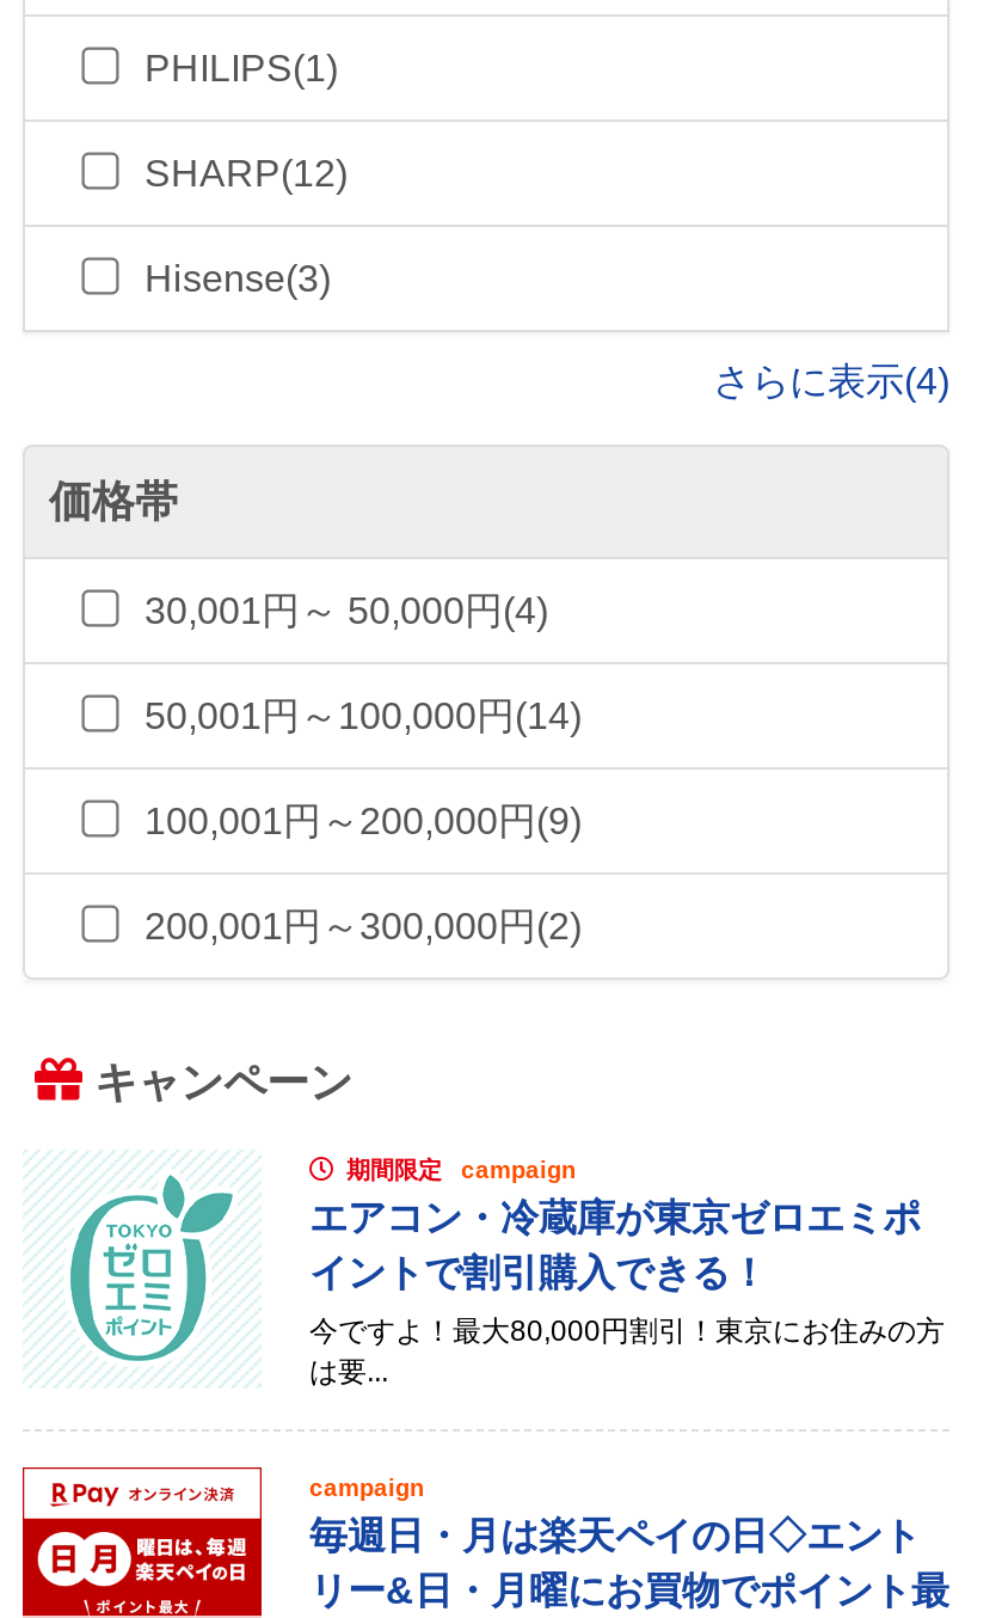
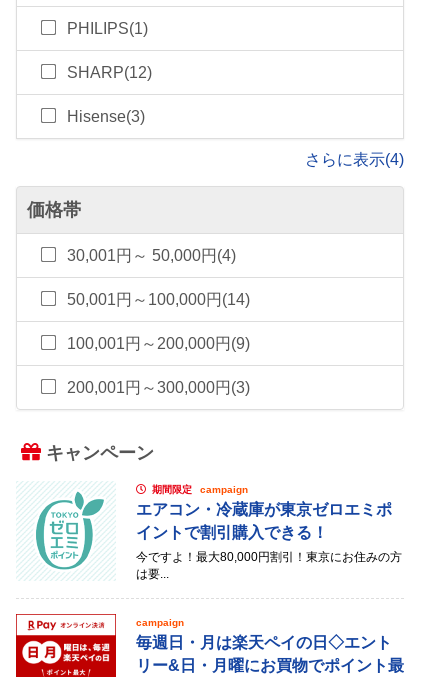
[145,906,582,946] 200,001円～300,000円(2) -> [67,379,250,396] 200,001円～300,000円(3)

